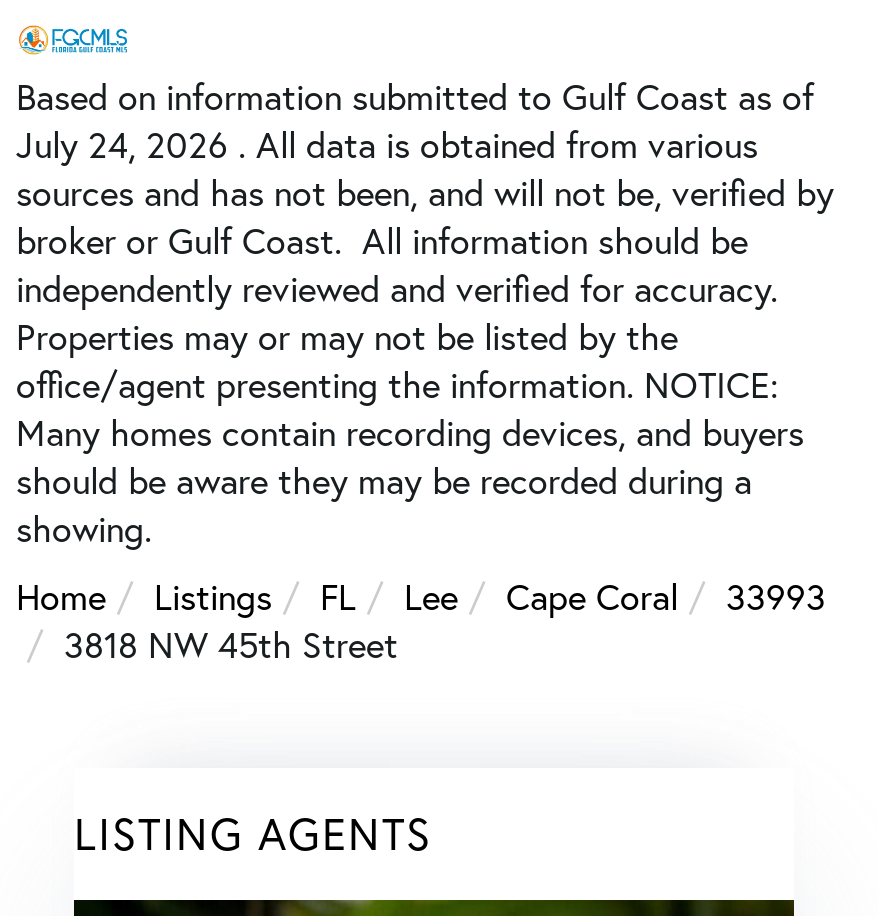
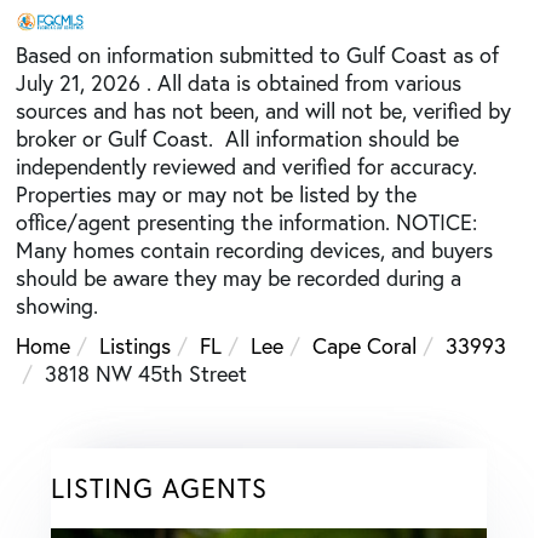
[16,119,758,167] July 24, 2026 . All data is obtained from various -> [16,69,461,96] July 21, 2026 . All data is obtained from various

